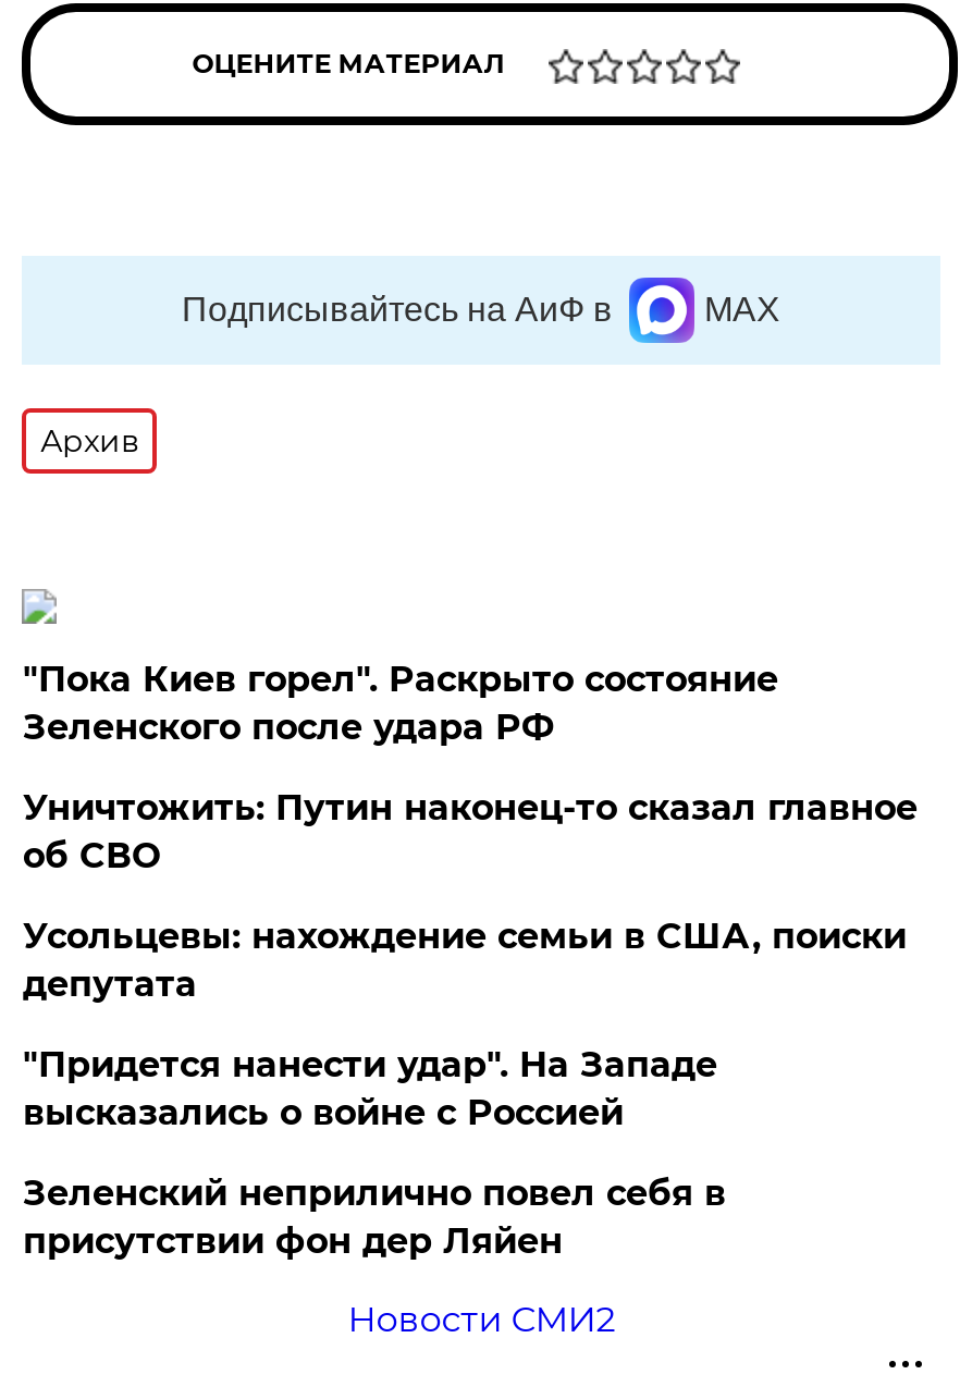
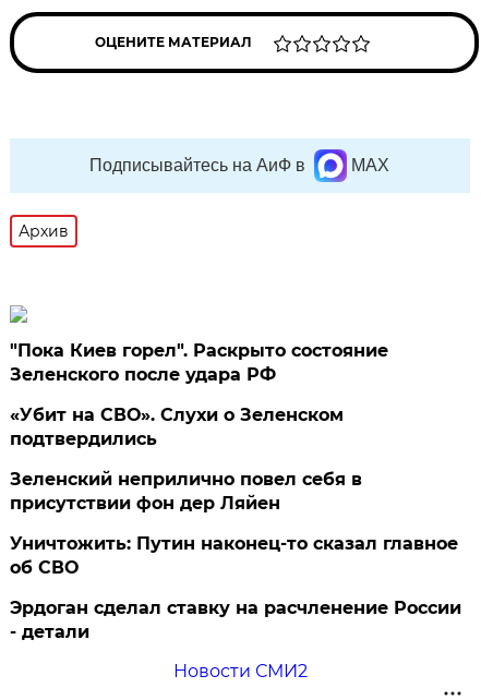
moved [23,787,917,876] -> [10,533,459,578]: Уничтожить: Путин наконец-то сказал главное | об СВО
[23,916,906,1133] Усольцевы: нахождение семьи в США, поиски | депутата | "Придется нанести удар". На Западе | высказались о войне с Россией -> [10,405,344,449] «Убит на СВО». Слухи о Зеленском | подтвердились
moved [23,1173,726,1262] -> [10,469,363,514]: Зеленский неприлично повел cебя в | присутствии фон дер Ляйен
none -> [10,598,462,642] Эрдоган сделал ставку на расчленение России | - детали

